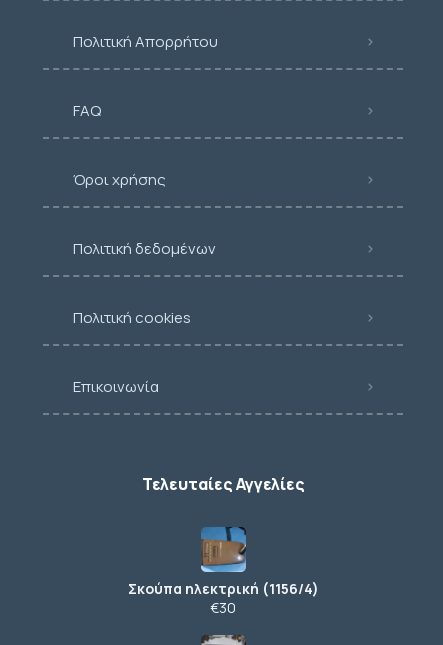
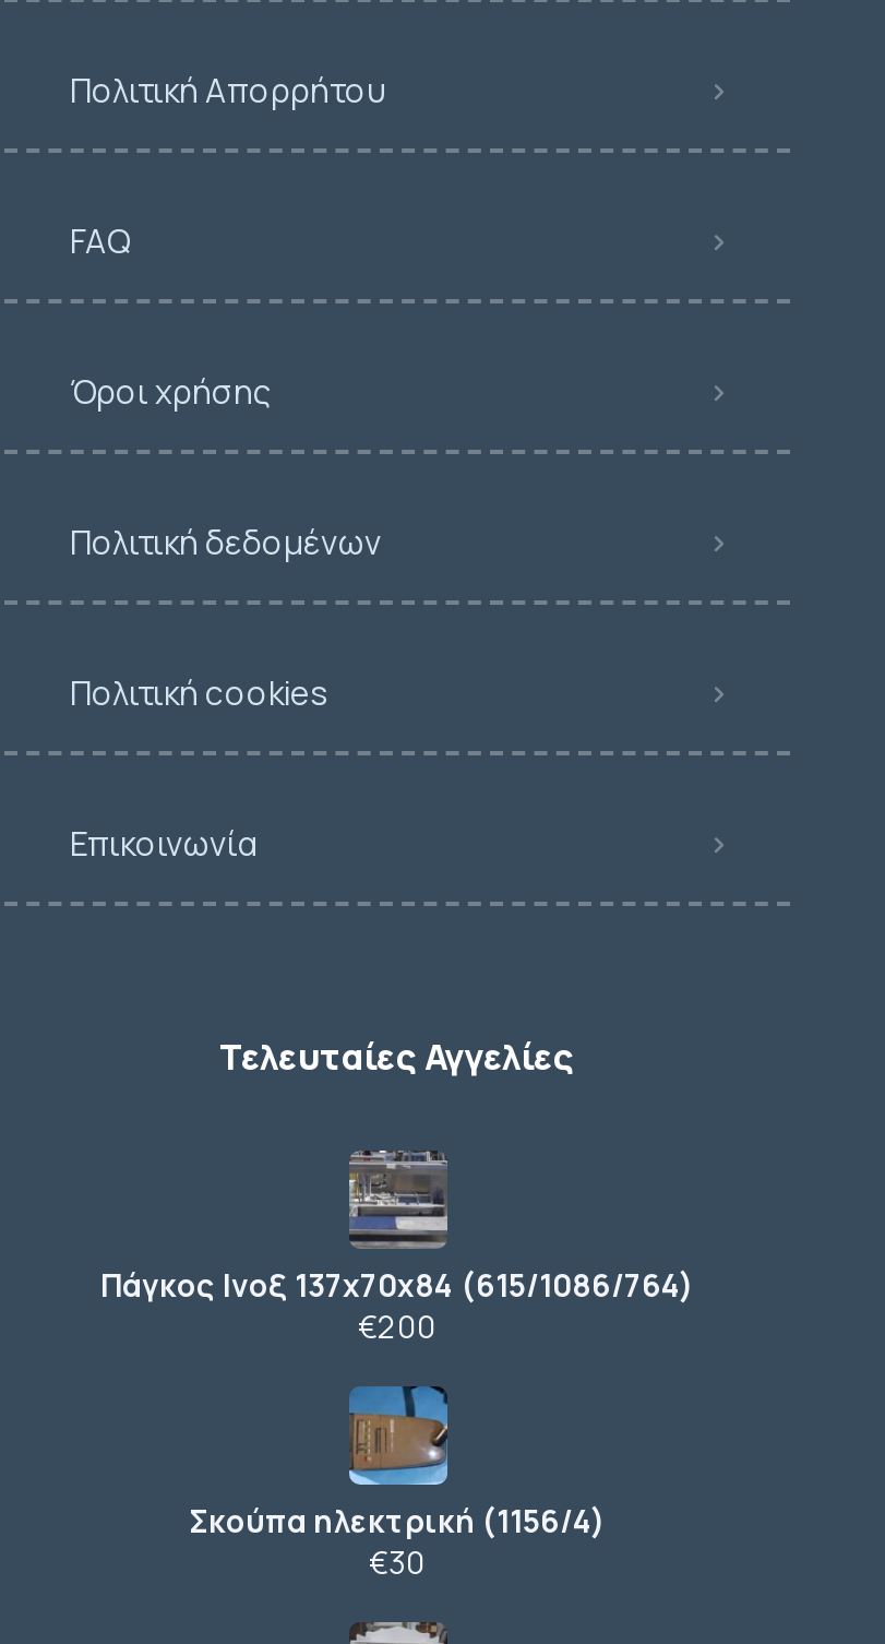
none -> [100,1148,694,1347] [image] | Πάγκος Ινοξ 137x70x84 (615/1086/764) | €200

